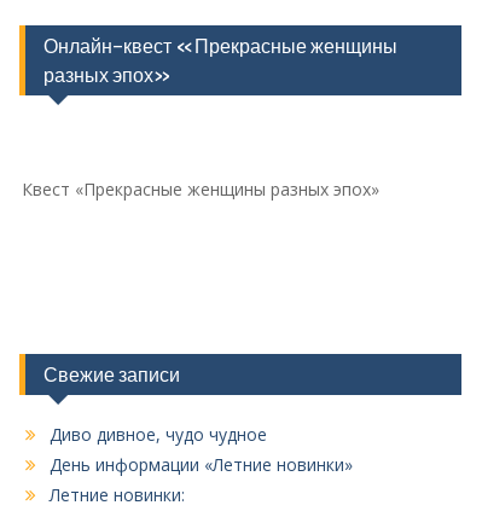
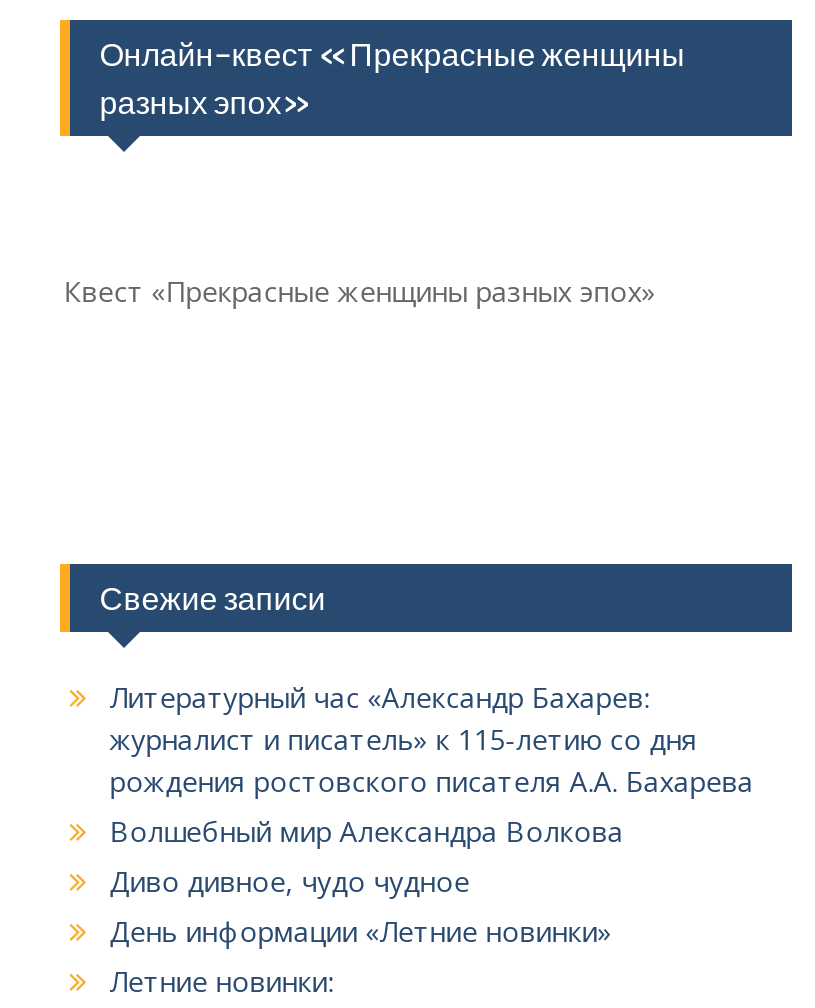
none -> [109,677,753,849] Литературный час «Александр Бахарев: | журналист и писатель» к 115-летию со дня | рождения ростовского писателя А.А. Бахарева | Волшебный мир Александра Волкова

